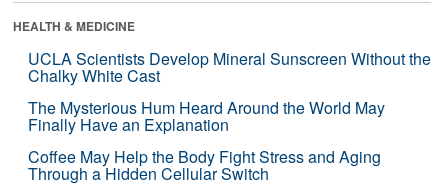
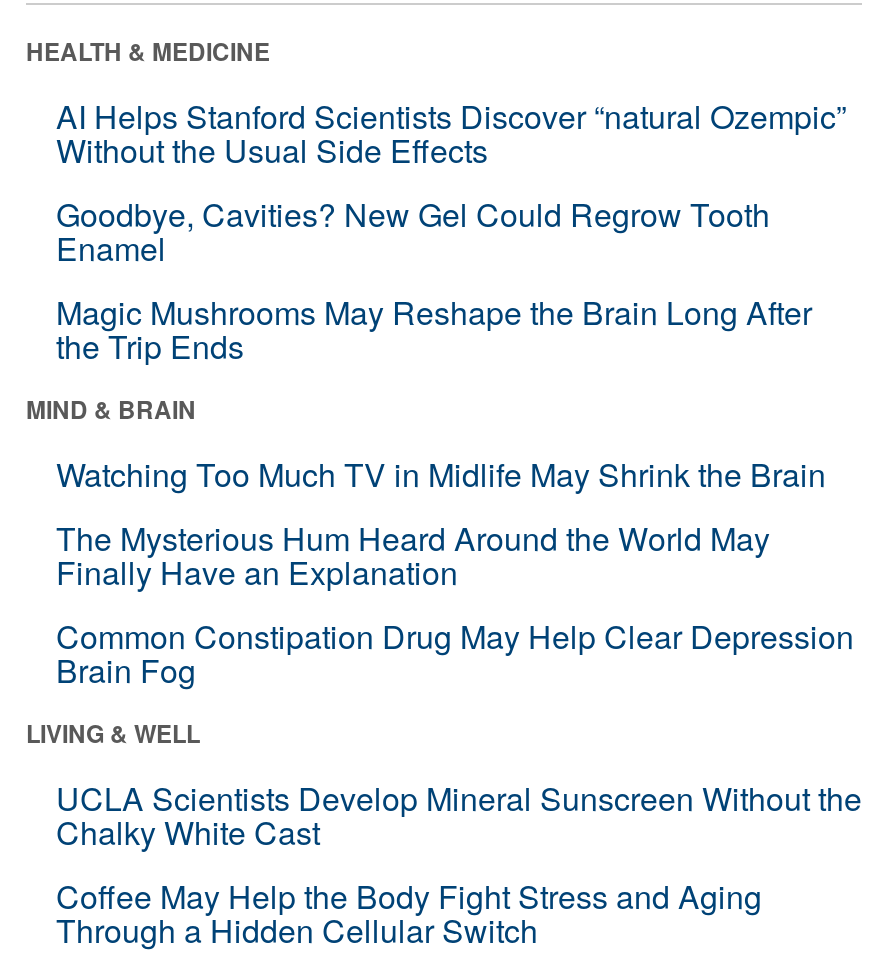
none -> [26,93,854,751] AI Helps Stanford Scientists Discover “natural Ozempic” | Without the Usual Side Effects | Goodbye, Cavities? New Gel Could Regrow Tooth | Enamel | Magic Mushrooms May Reshape the Brain Long After | the Trip Ends | MIND & BRAIN | Watching Too Much TV in Midlife May Shrink the Brain | Common Constipation Drug May Help Clear Depression | Brain Fog | LIVING & WELL
moved [28,47,431,87] -> [56,775,862,855]: UCLA Scientists Develop Mineral Sunscreen Without the | Chalky White Cast
moved [28,96,385,136] -> [56,515,770,595]: The Mysterious Hum Heard Around the World May | Finally Have an Explanation

